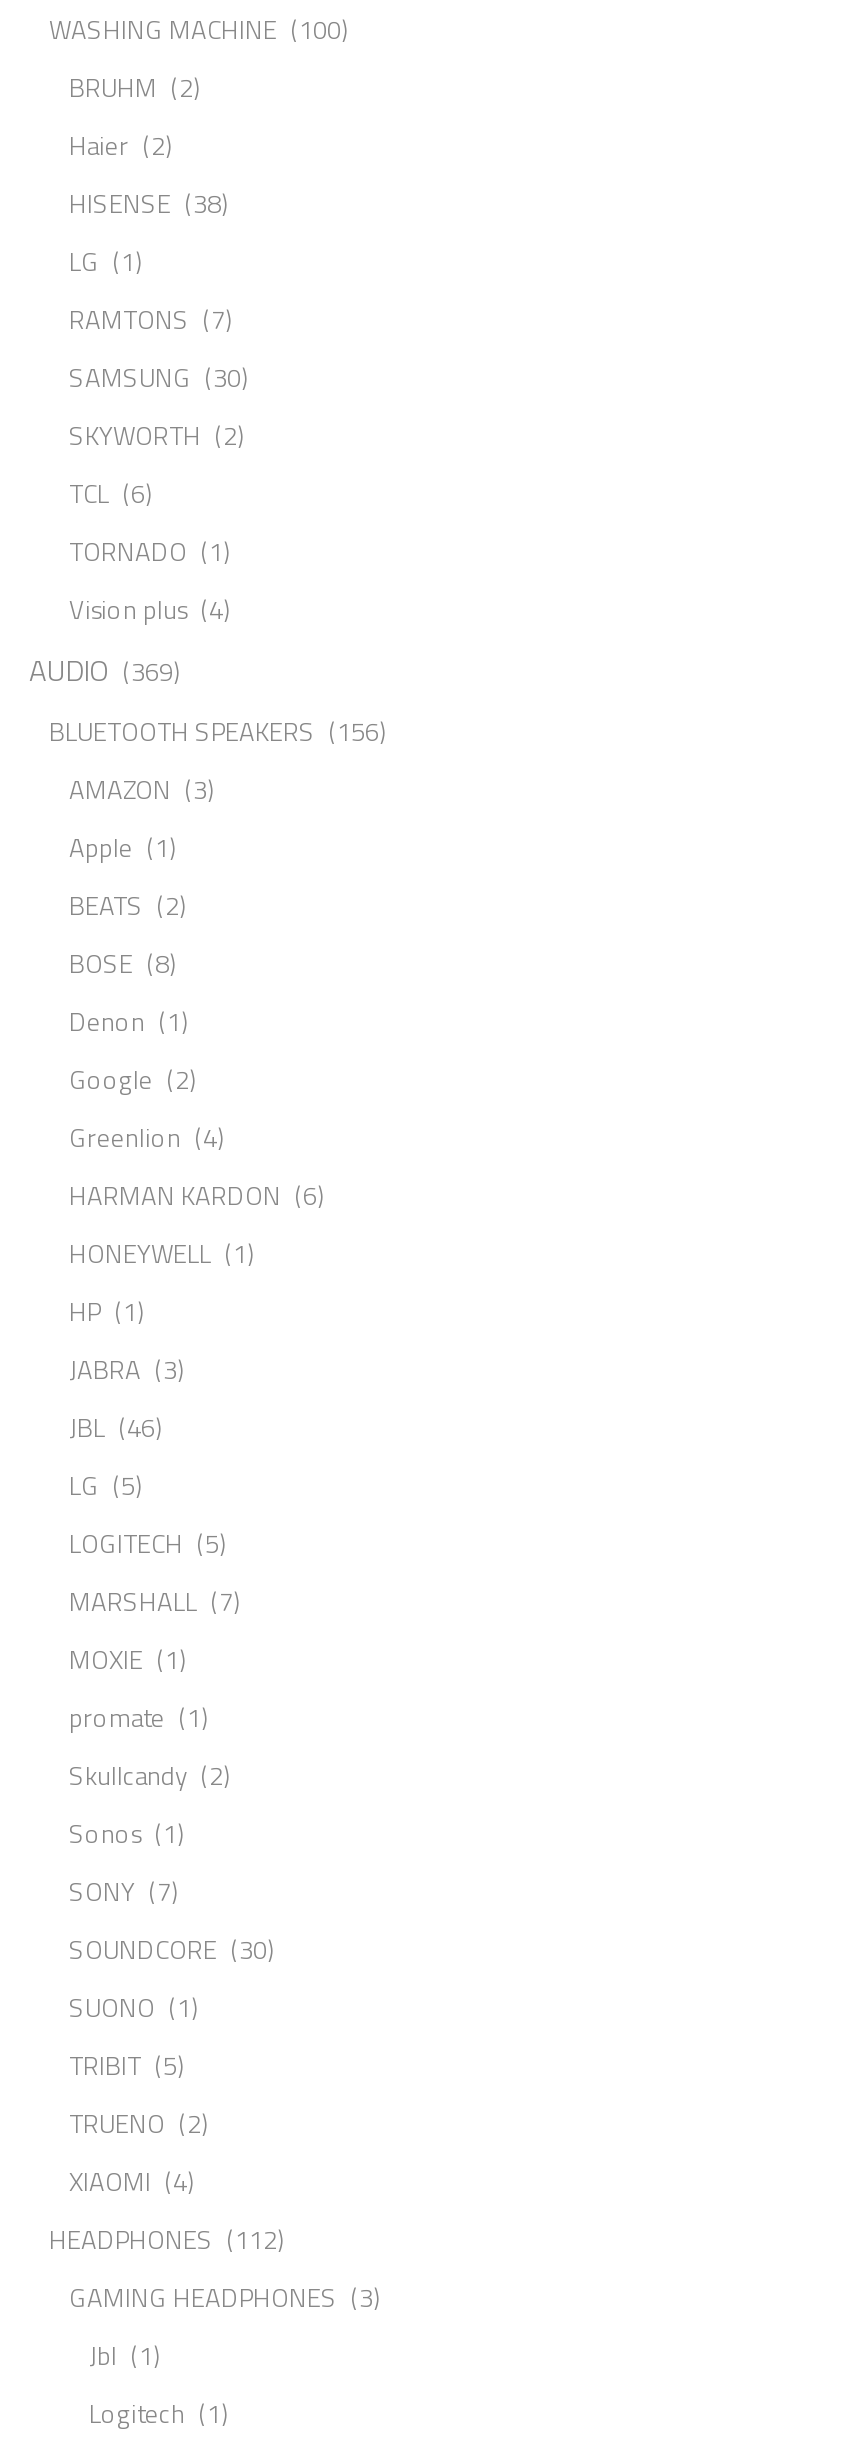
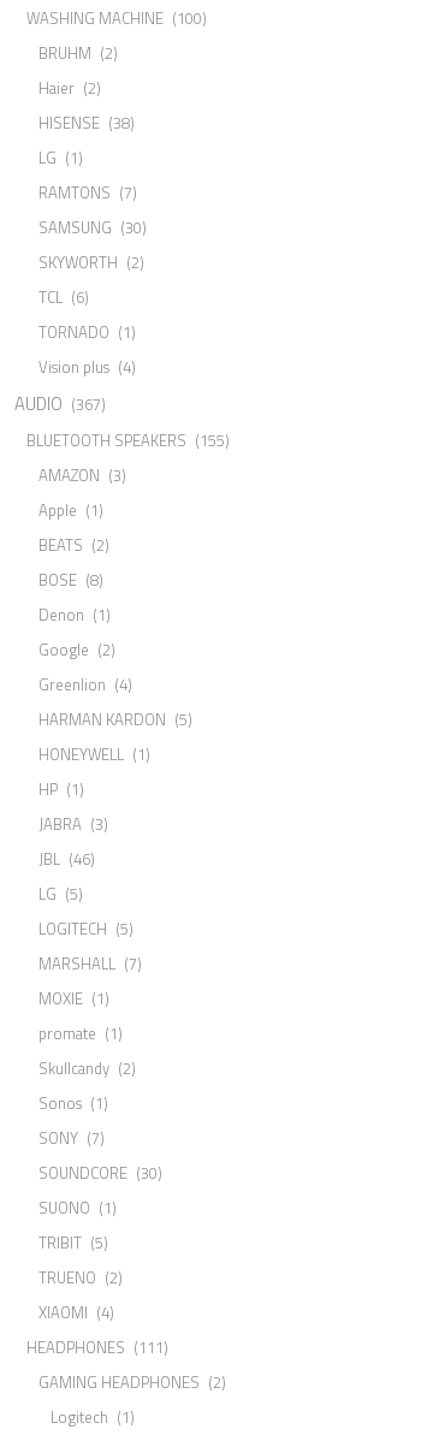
[29,647,181,693] AUDIO (369) -> [14,390,106,417] AUDIO (367)
[49,711,387,751] BLUETOOTH SPEAKERS (156) -> [26,428,230,452] BLUETOOTH SPEAKERS (155)
[69,1175,325,1215] HARMAN KARDON (6) -> [38,707,192,731] HARMAN KARDON (5)
[49,2219,381,2375] HEADPHONES (112) | GAMING HEADPHONES (3) | Jbl (1) -> [26,1335,226,1394] HEADPHONES (111) | GAMING HEADPHONES (2)

